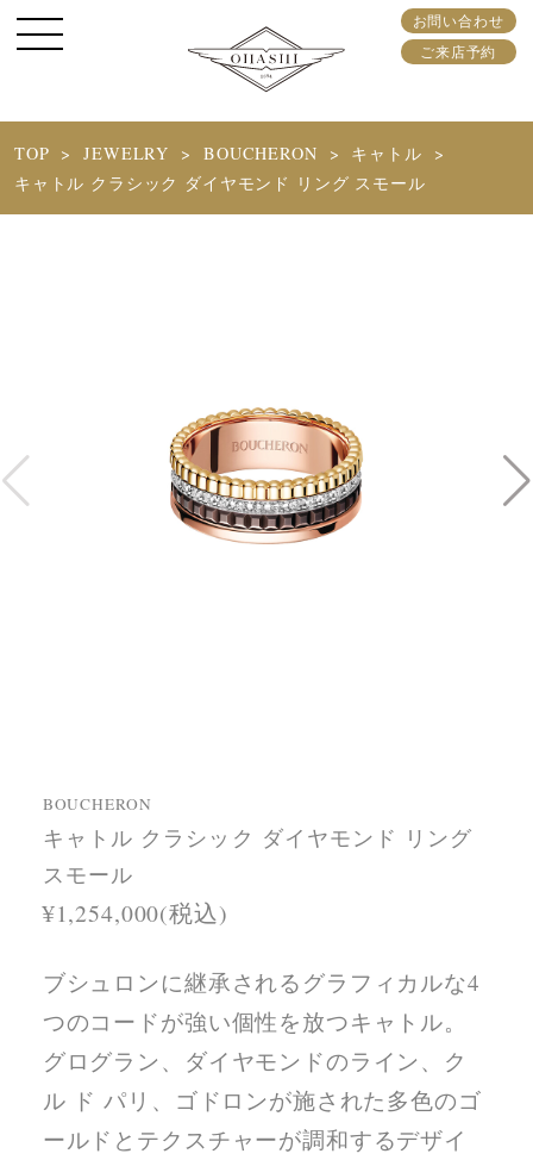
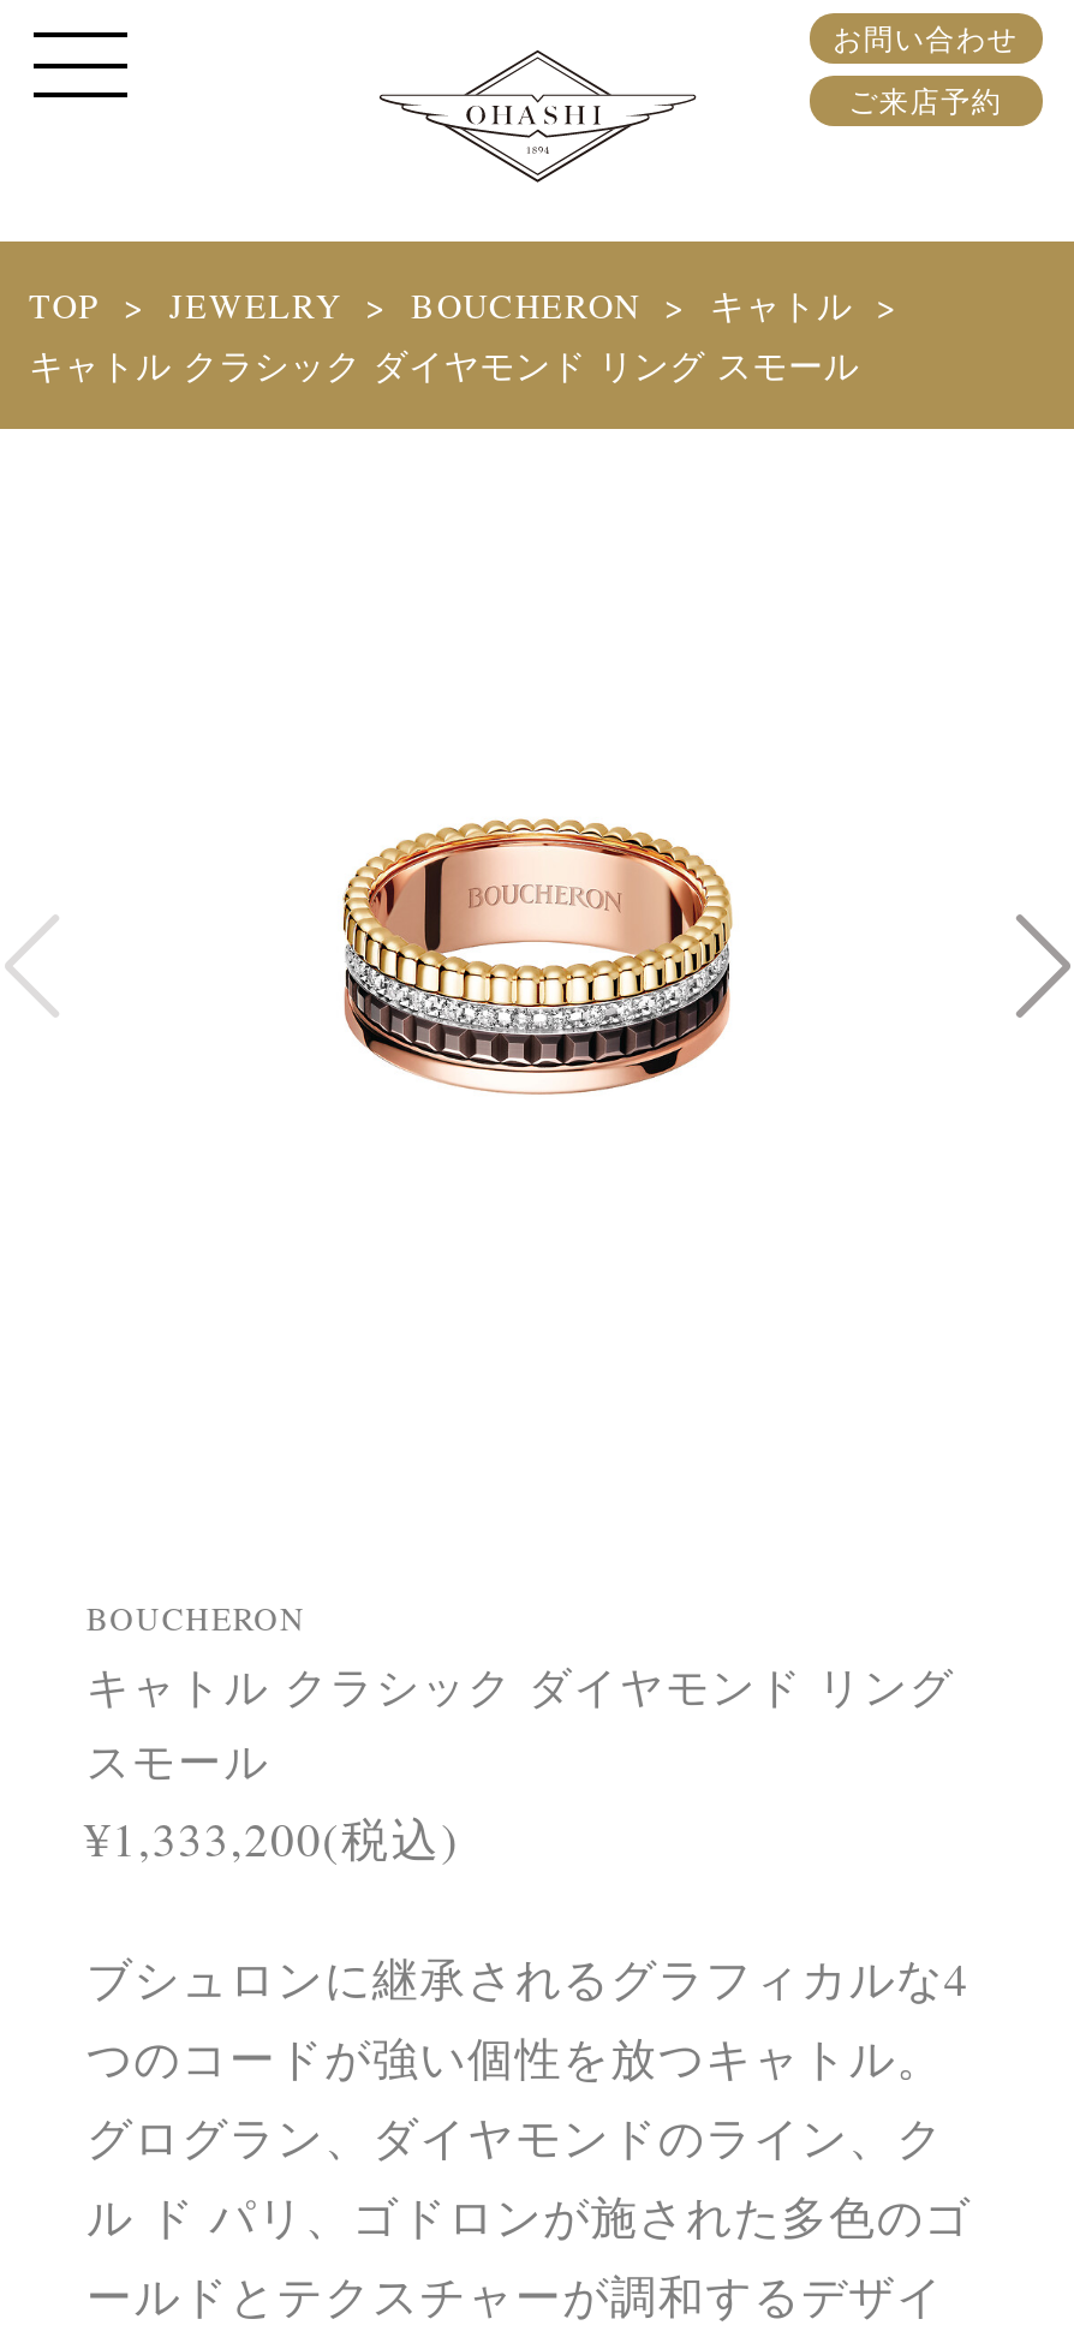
[43,896,228,929] ¥1,254,000(税込) -> [86,1805,460,1870] ¥1,333,200(税込)

